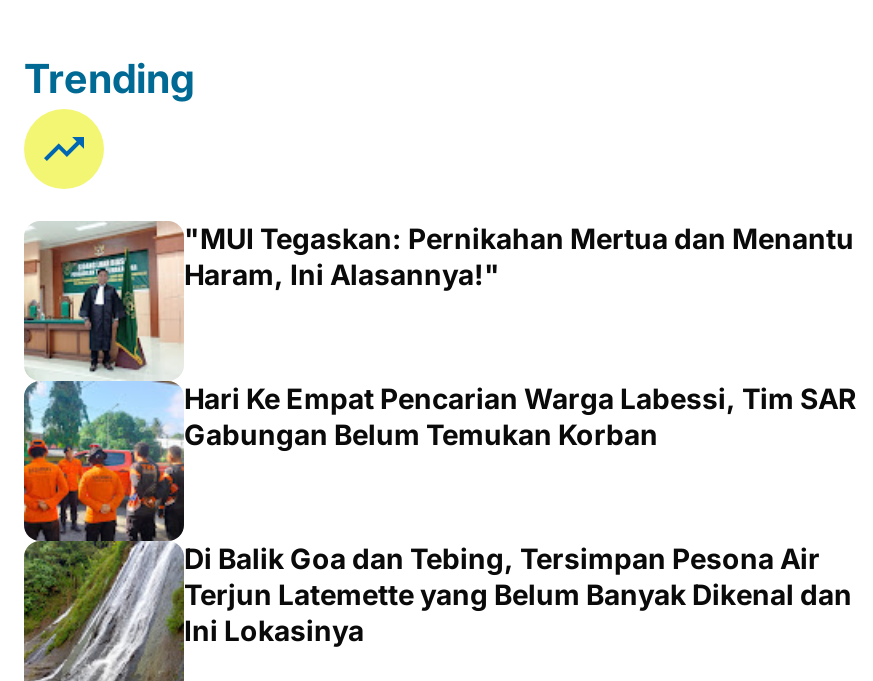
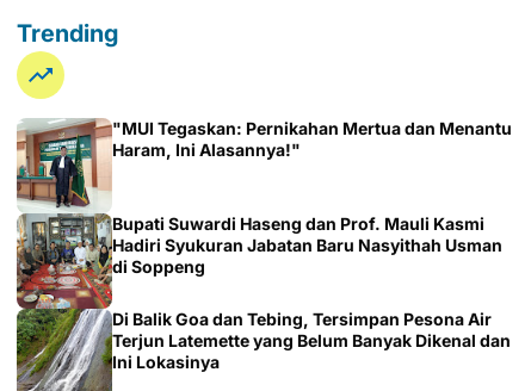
[22,379,856,543] [image] | Hari Ke Empat Pencarian Warga Labessi, Tim SAR | Gabungan Belum Temukan Korban -> [16,212,502,310] [image] | Bupati Suwardi Haseng dan Prof. Mauli Kasmi | Hadiri Syukuran Jabatan Baru Nasyithah Usman | di Soppeng

